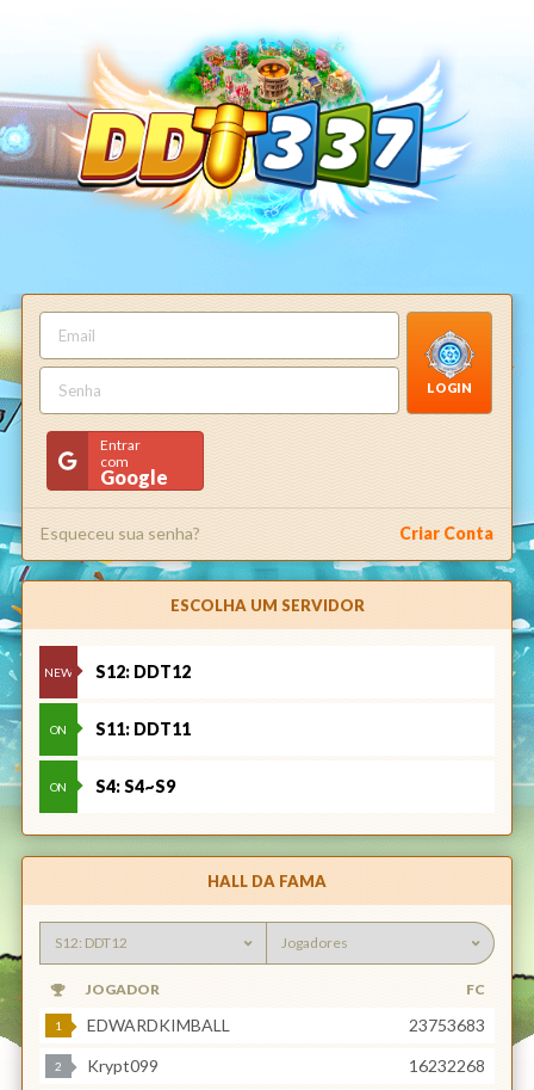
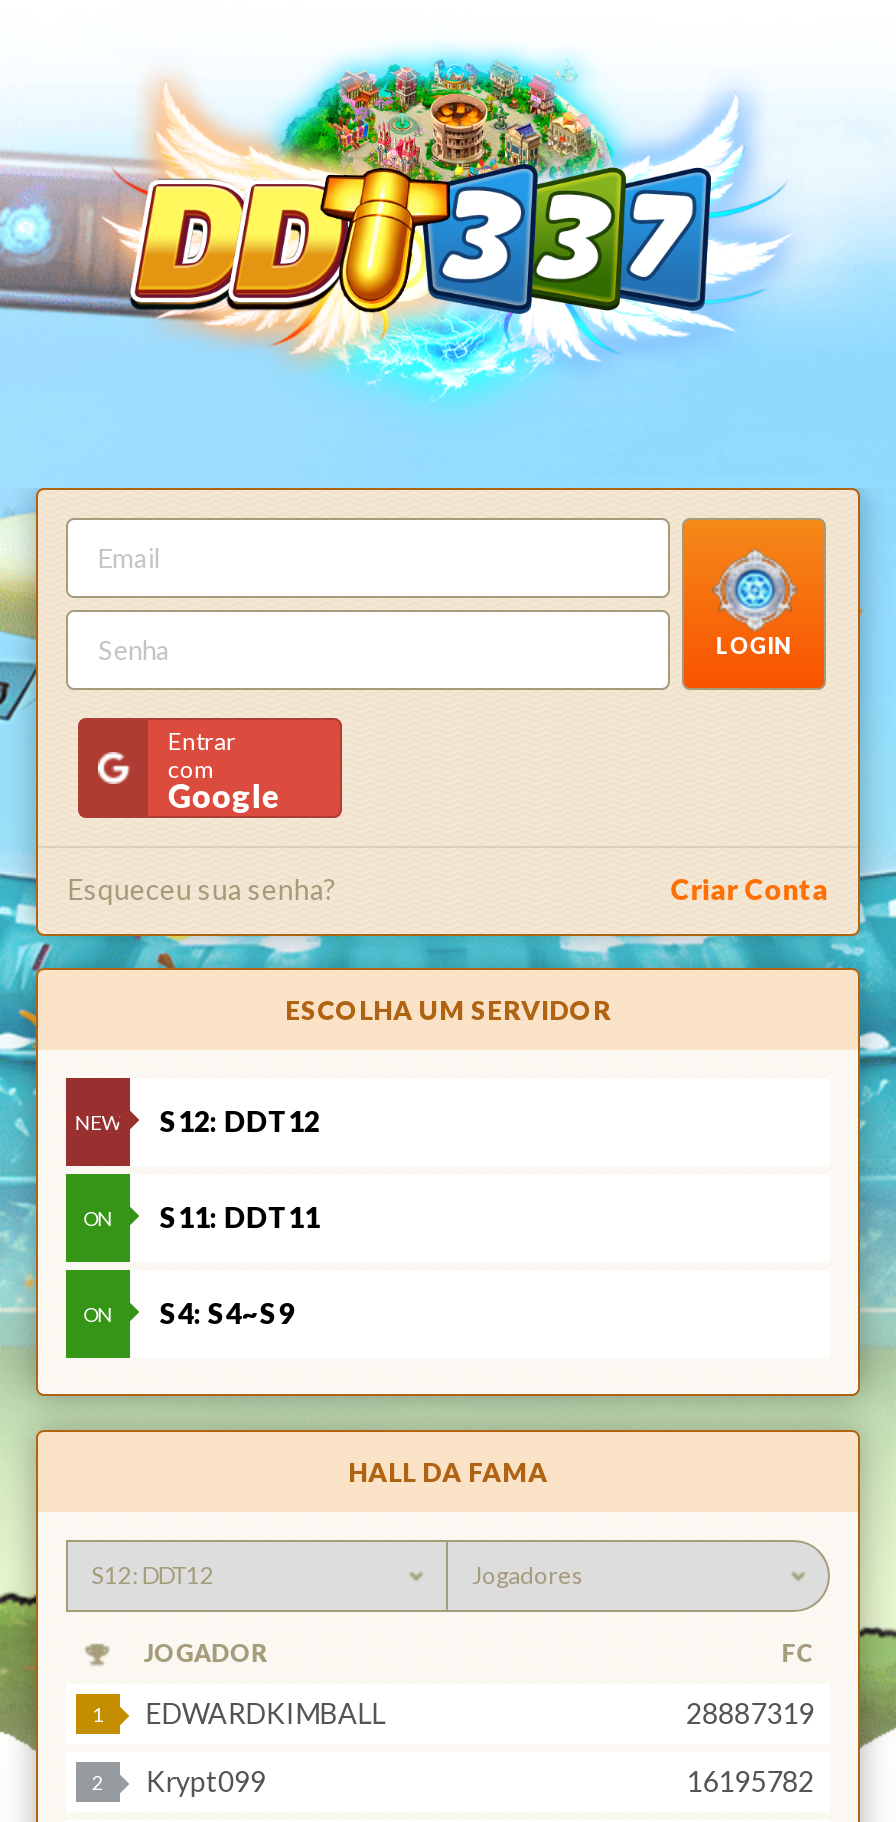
[409,1015,485,1035] 23753683 -> [686,1696,814,1730] 28887319
[409,1055,485,1076] 16232268 -> [686,1764,814,1798] 16195782

